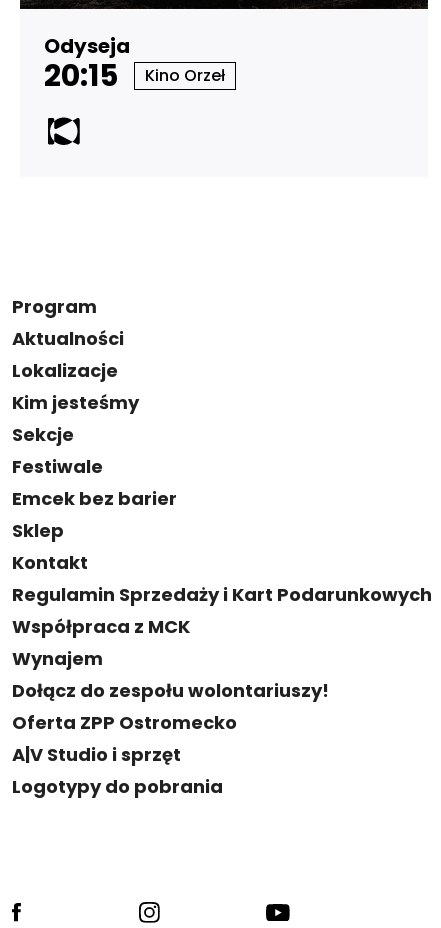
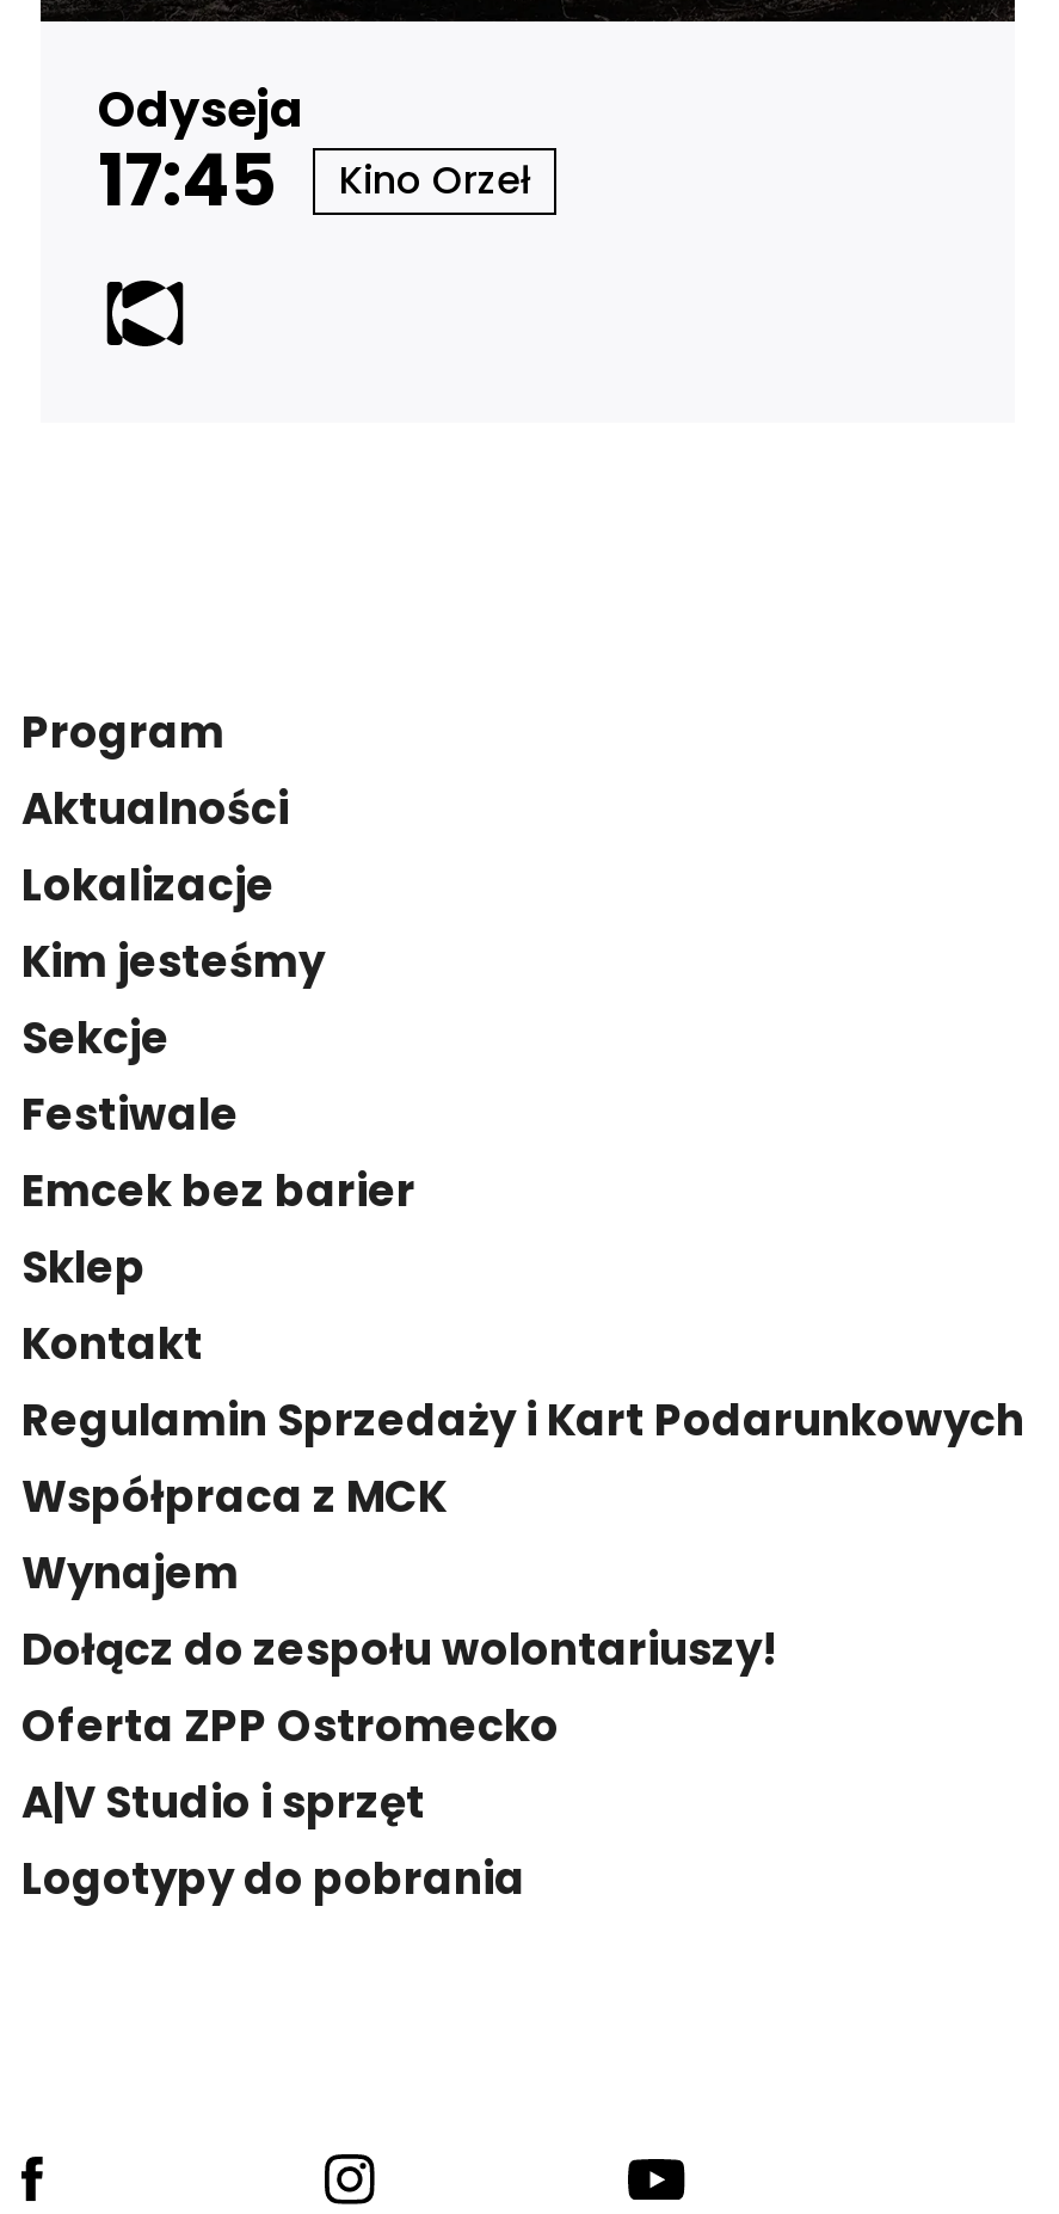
[44,55,225,97] 20:15 Kino Orzeł -> [98,131,530,232] 17:45 Kino Orzeł

